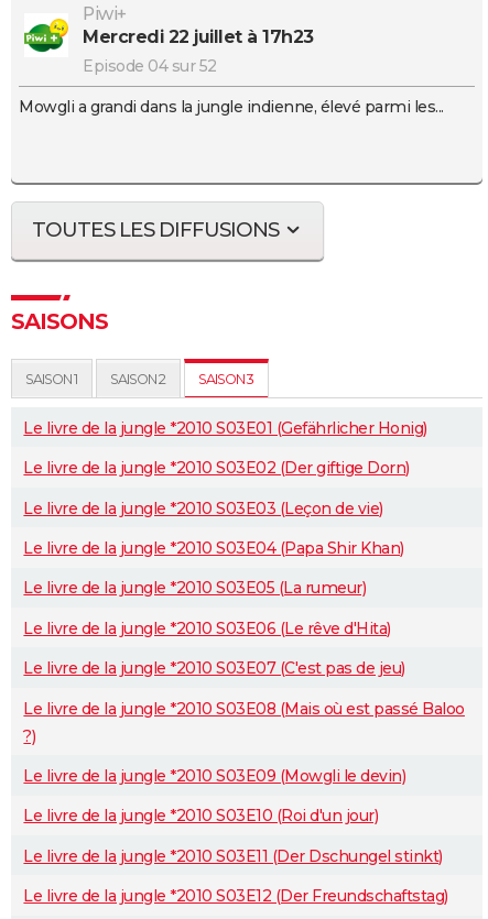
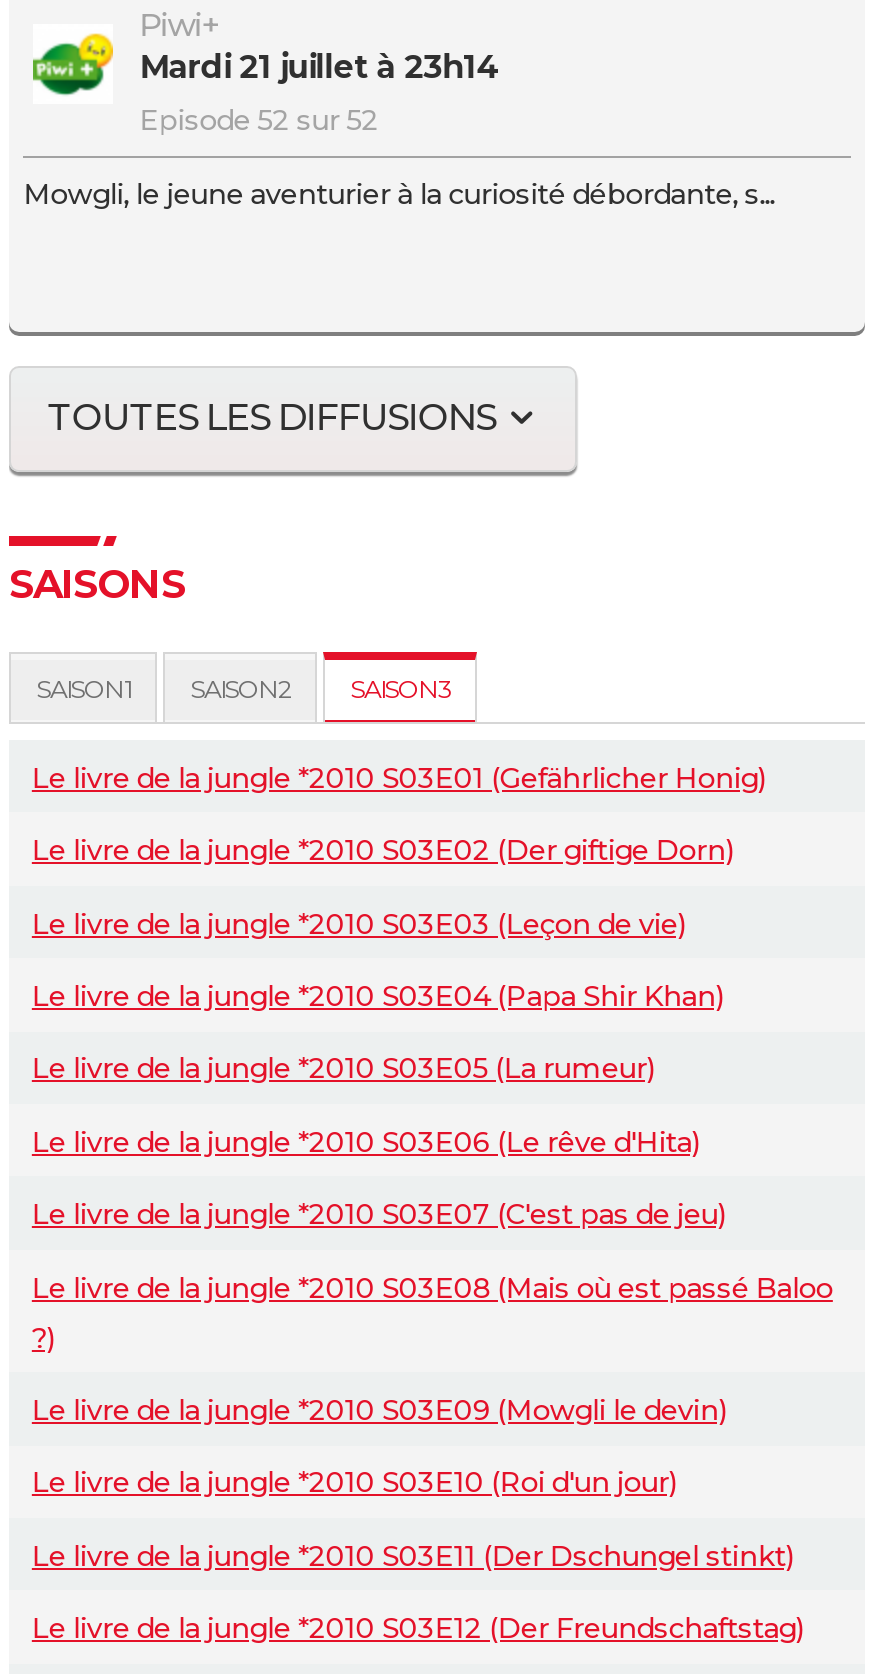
[83,27,314,76] mercredi 22 juillet à 17h23 | Episode 04 sur 52 -> [139,49,499,139] mardi 21 juillet à 23h14 | Episode 52 sur 52
[19,97,444,117] Mowgli a grandi dans la jungle indienne, élevé parmi les... -> [23,177,774,213] Mowgli, le jeune aventurier à la curiosité débordante, s...

